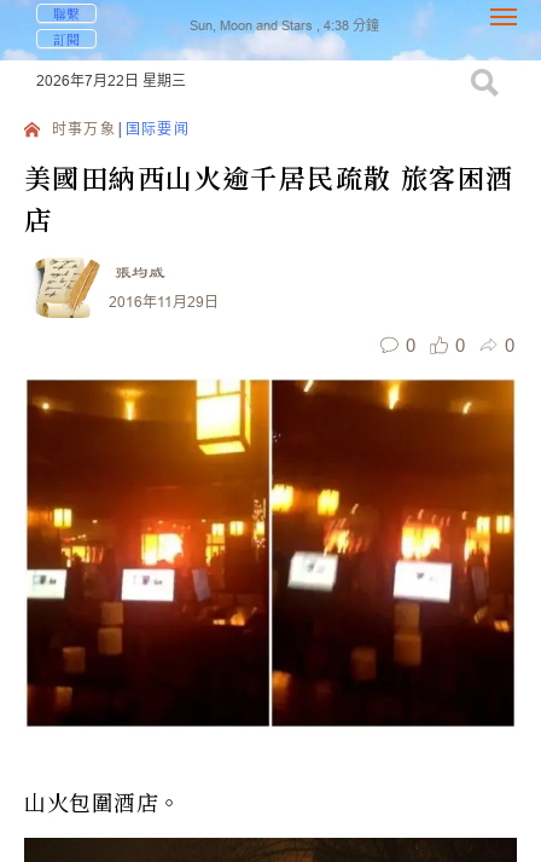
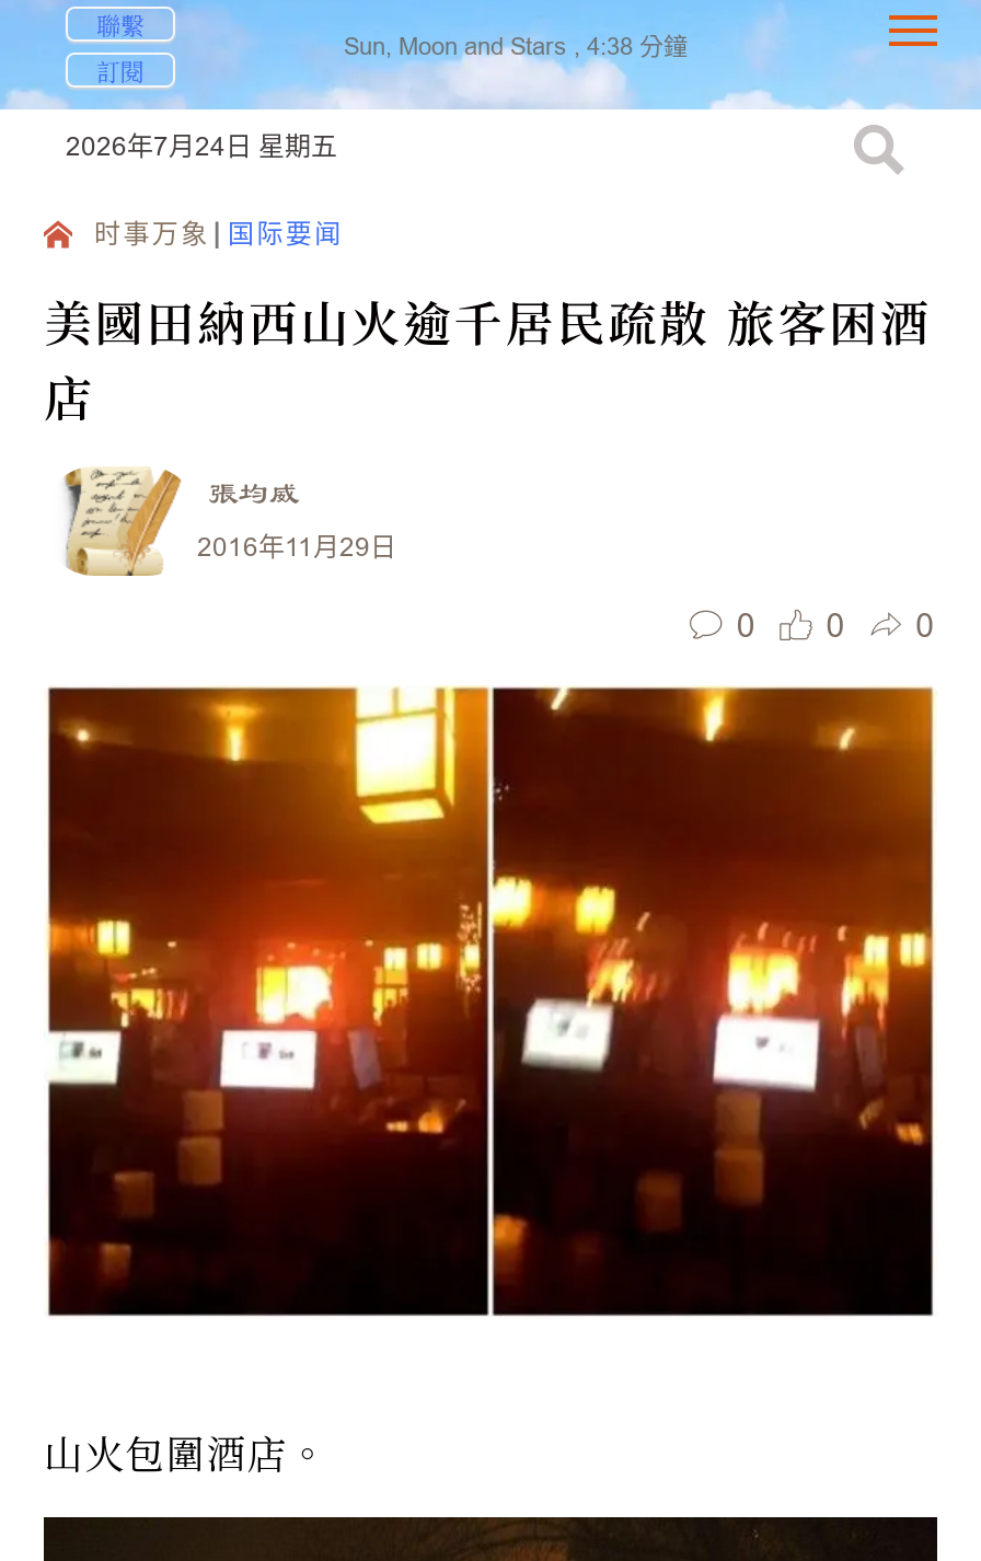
[36,71,186,91] 2026年7月22日 星期三 -> [66,129,337,164] 2026年7月24日 星期五

